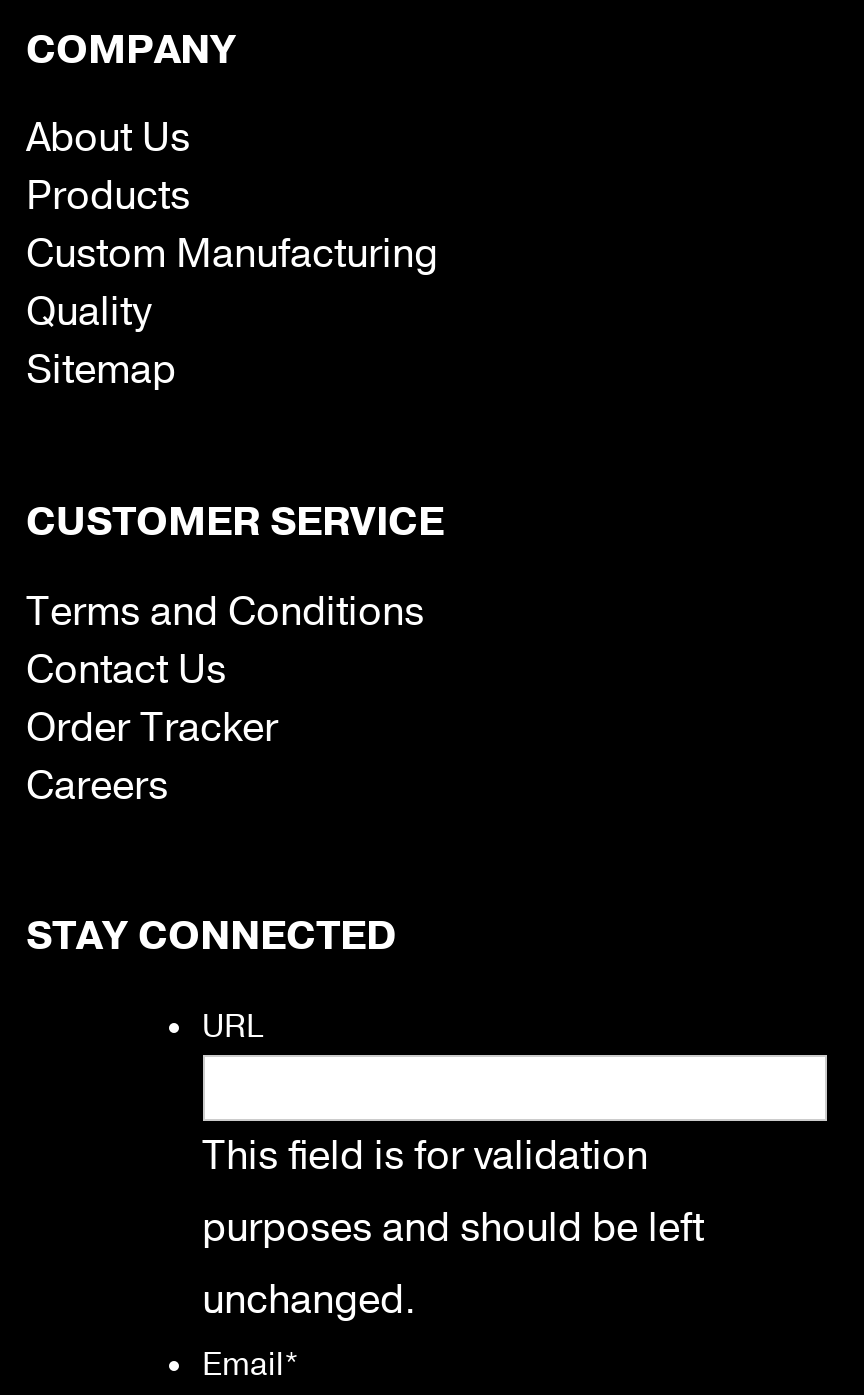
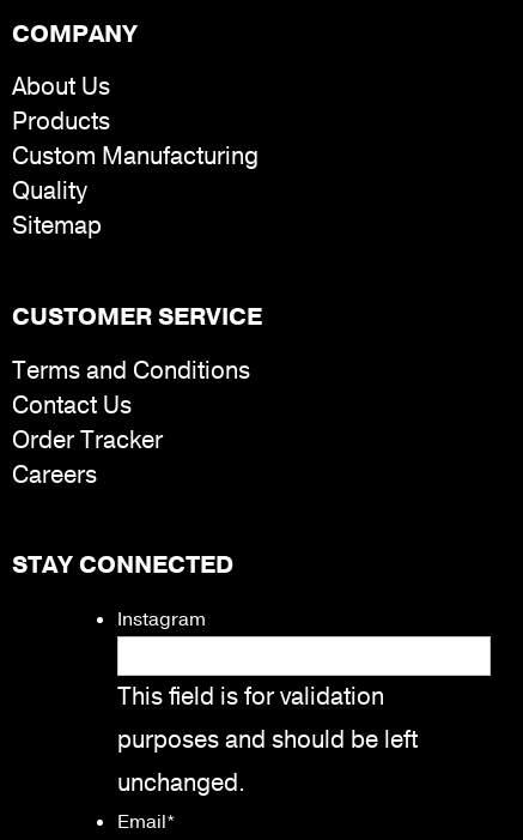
[202,1004,262,1048] URL -> [117,606,205,632] Instagram

